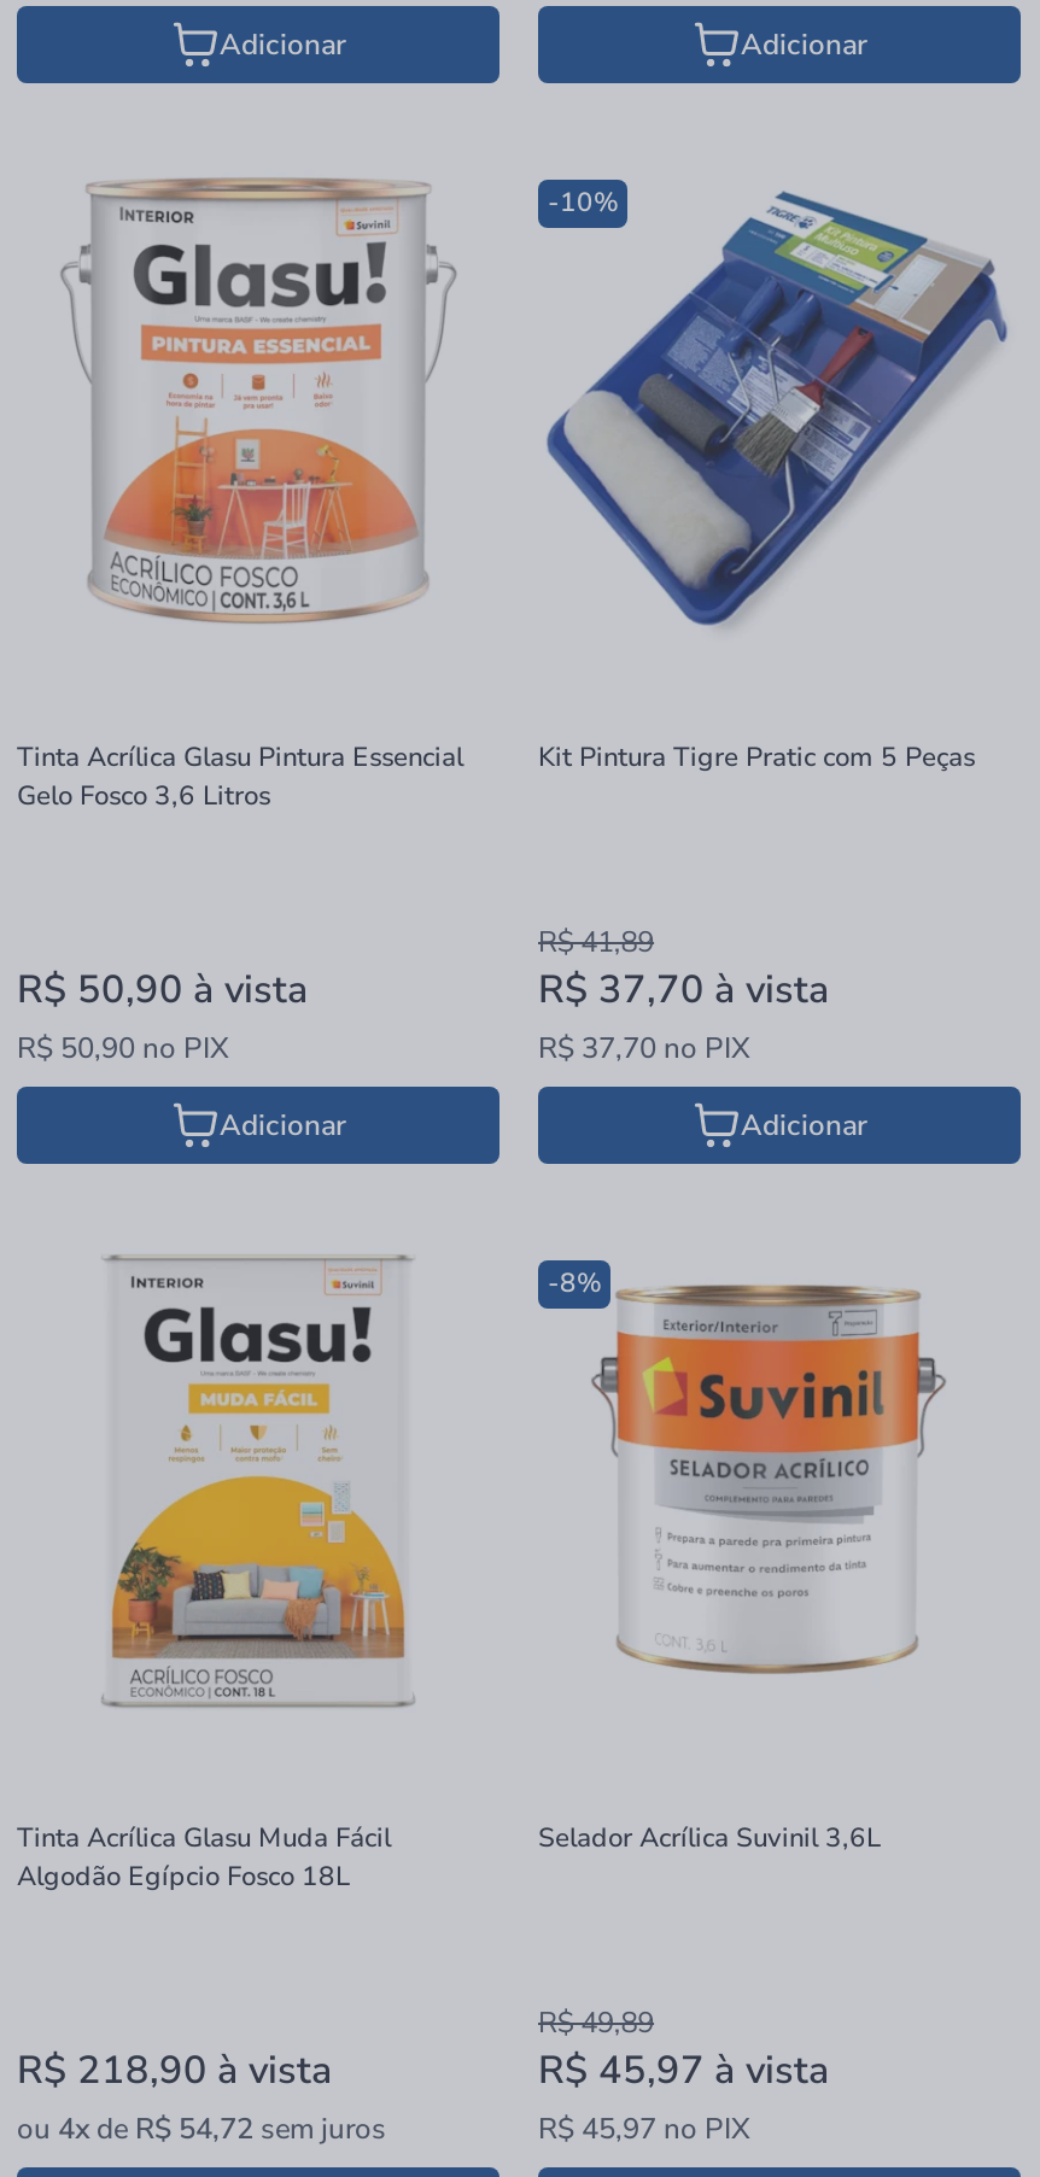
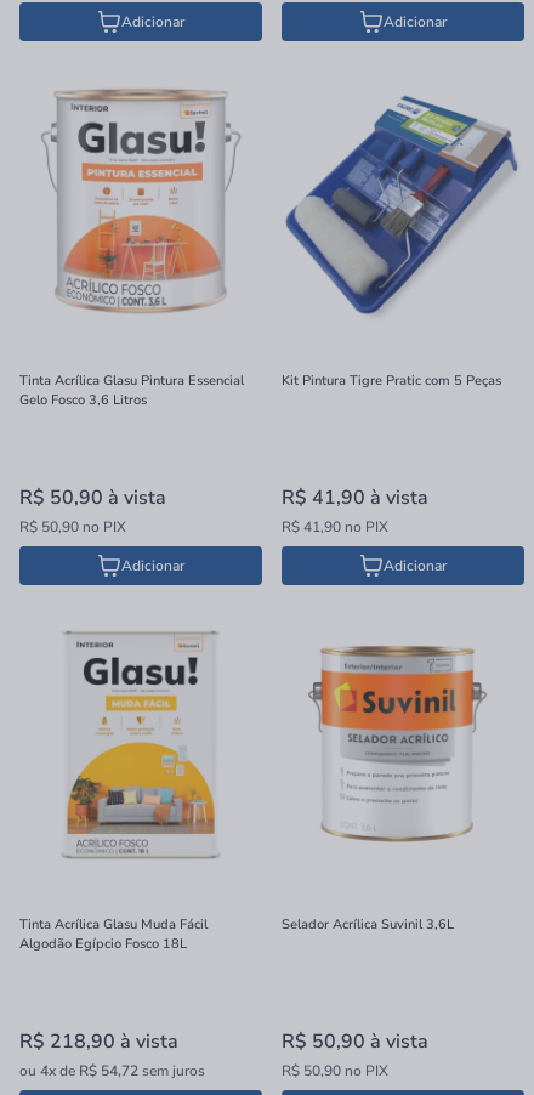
[548,184,618,220] -10% -> none
[538,922,830,1066] R$ 41,89 | R$ 37,70 à vista | R$ 37,70 no PIX -> [282,484,428,536] R$ 41,90 à vista | R$ 41,90 no PIX
[548,1264,601,1300] -8% -> none
[538,2002,830,2147] R$ 49,89 | R$ 45,97 à vista | R$ 45,97 no PIX -> [282,1028,428,1080] R$ 50,90 à vista | R$ 50,90 no PIX

